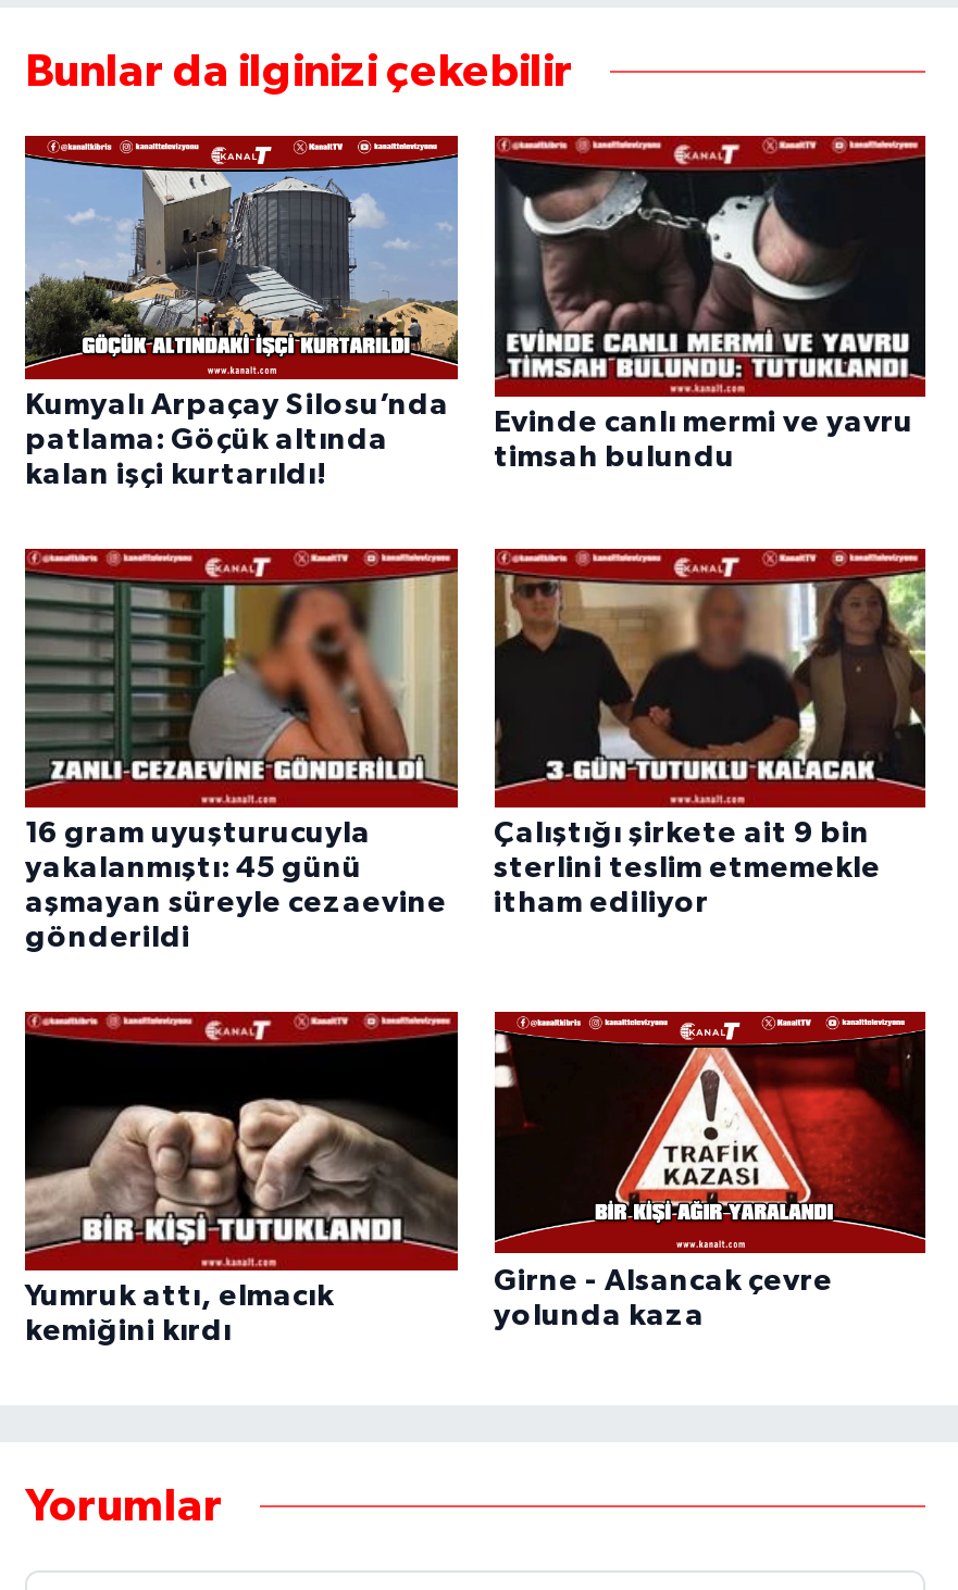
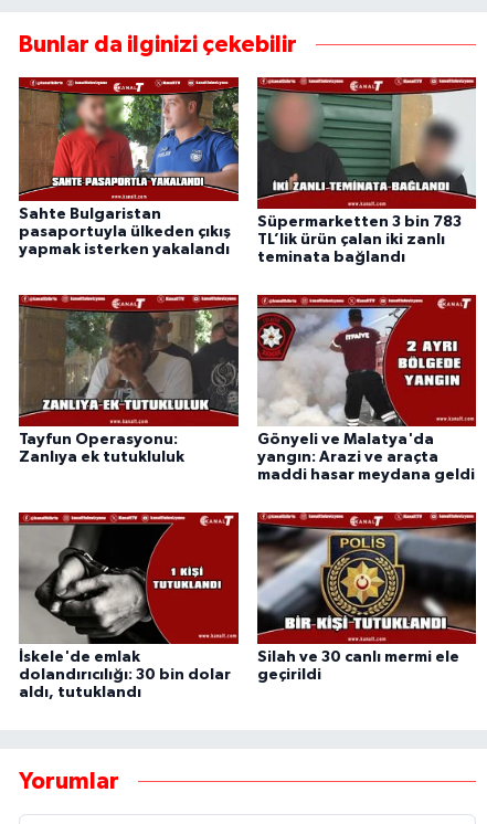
[25,157,460,491] [image] | Kumyalı Arpaçay Silosu’nda | patlama: Göçük altında | kalan işçi kurtarıldı! -> [18,76,240,257] [image] | Sahte Bulgaristan | pasaportuyla ülkeden çıkış | yapmak isterken yakalandı
[494,157,928,473] [image] | Evinde canlı mermi ve yavru | timsah bulundu -> [257,76,476,266] [image] | Süpermarketten 3 bin 783 | TL’lik ürün çalan iki zanlı | teminata bağlandı
[25,548,458,954] [image] | 16 gram uyuşturucuyla | yakalanmıştı: 45 günü | aşmayan süreyle cezaevine | gönderildi -> [19,294,240,465] [image] | Tayfun Operasyonu: | Zanlıya ek tutukluluk
[493,548,928,919] [image] | Çalıştığı şirkete ait 9 bin | sterlini teslim etmemekle | itham ediliyor -> [256,294,477,483] [image] | Gönyeli ve Malatya'da | yangın: Arazi ve araçta | maddi hasar meydana geldi
[23,993,460,1347] [image] | Yumruk attı, elmacık | kemiğini kırdı -> [18,511,240,701] [image] | İskele'de emlak | dolandırıcılığı: 30 bin dolar | aldı, tutuklandı
[493,993,928,1331] [image] | Girne - Alsancak çevre | yolunda kaza -> [256,511,477,683] [image] | Silah ve 30 canlı mermi ele | geçirildi

